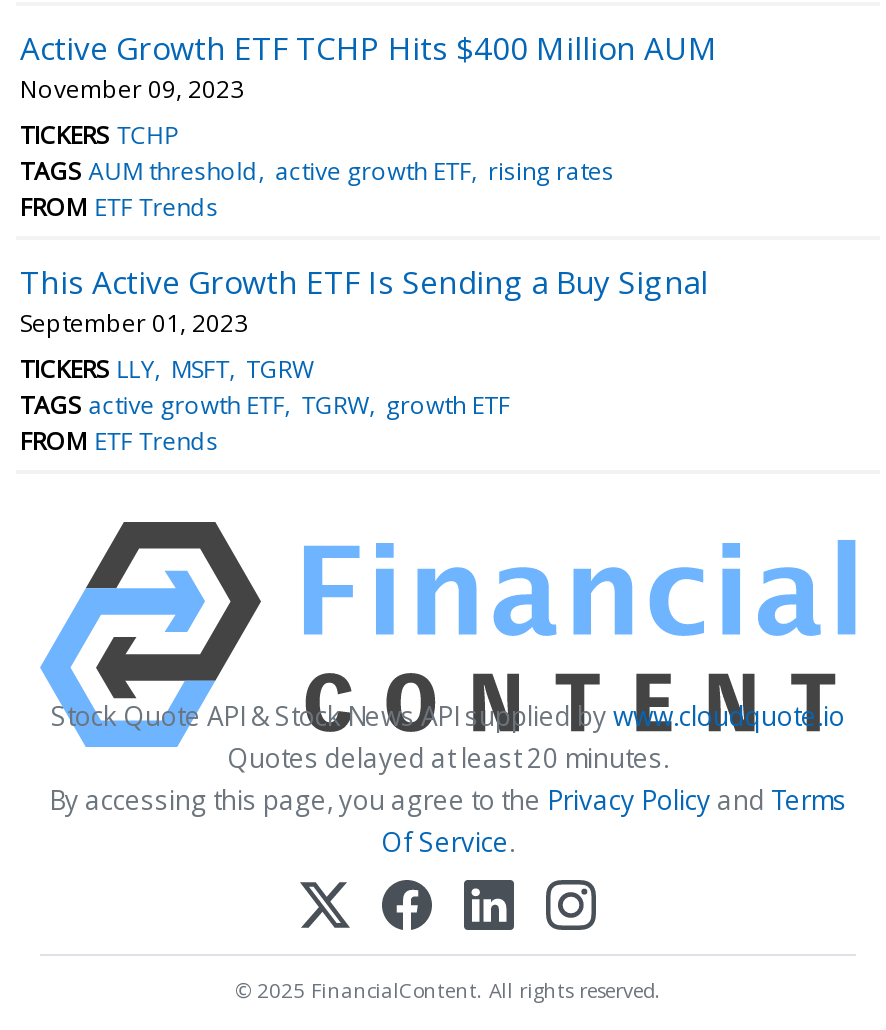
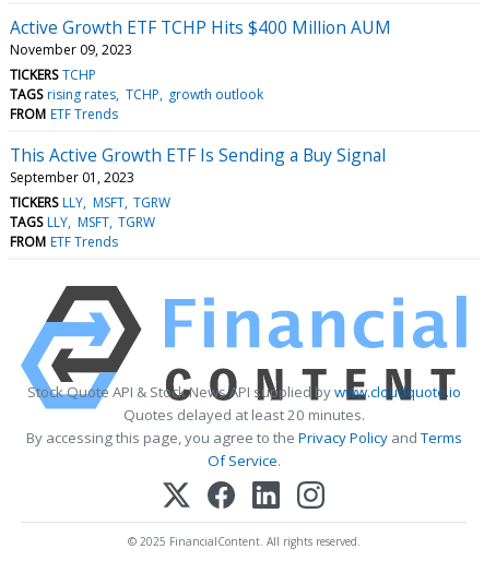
[20,154,614,188] TAGS AUM threshold active growth ETF rising rates -> [10,85,263,104] TAGS rising rates TCHP growth outlook
[20,388,510,422] TAGS active growth ETF TGRW growth ETF -> [10,213,155,231] TAGS LLY MSFT TGRW

